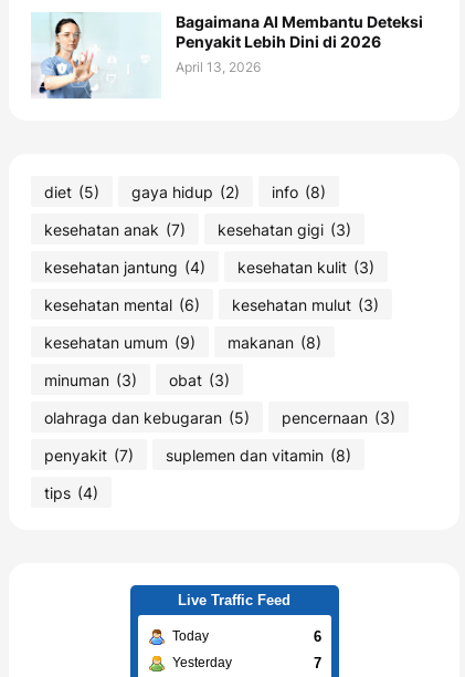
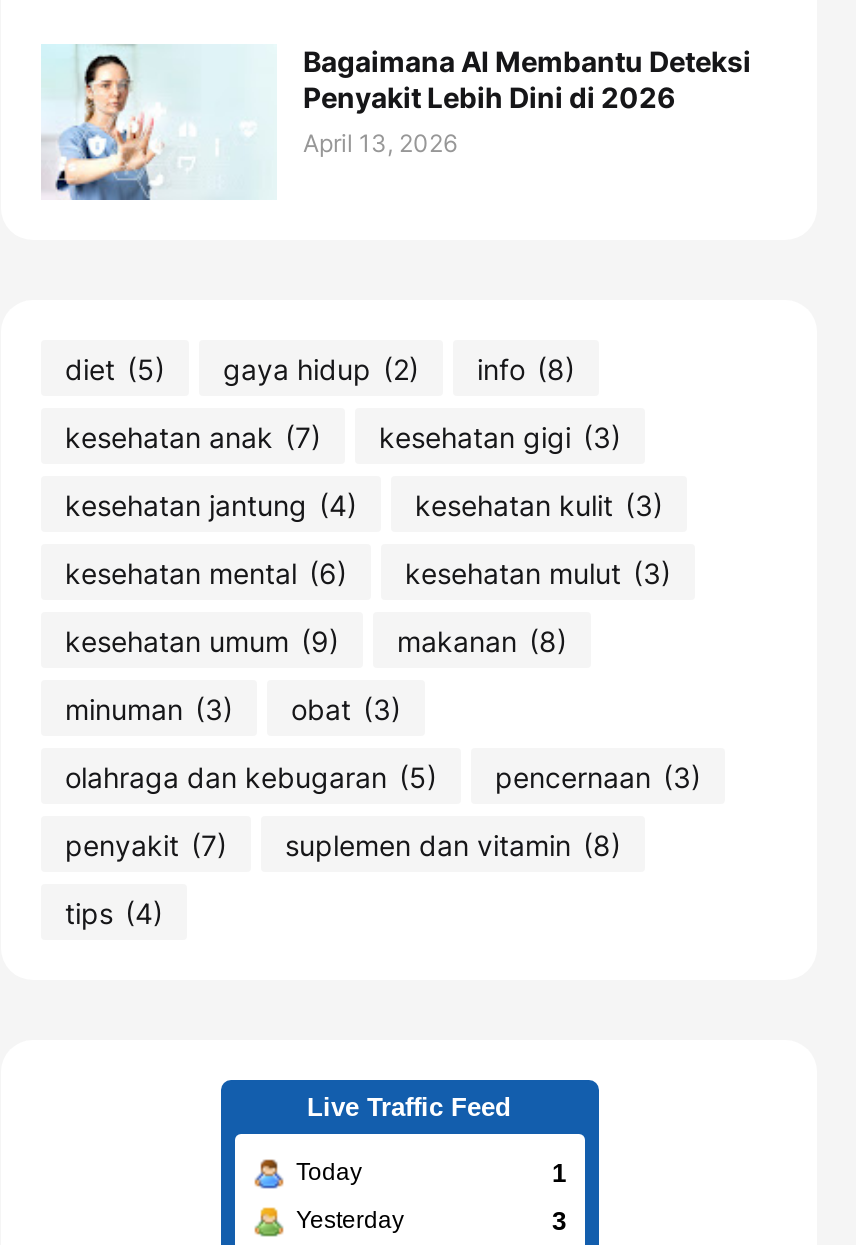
[313,629,321,645] 6 -> [552,1158,566,1188] 1
[313,655,321,672] 7 -> [552,1206,566,1236] 3

